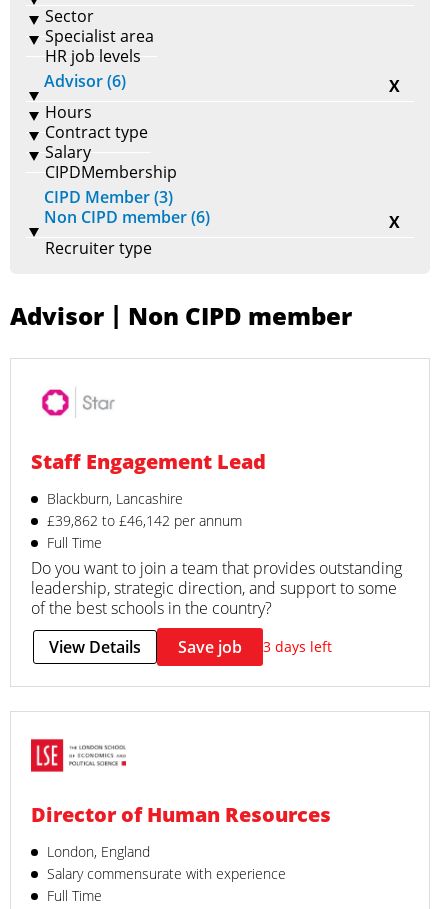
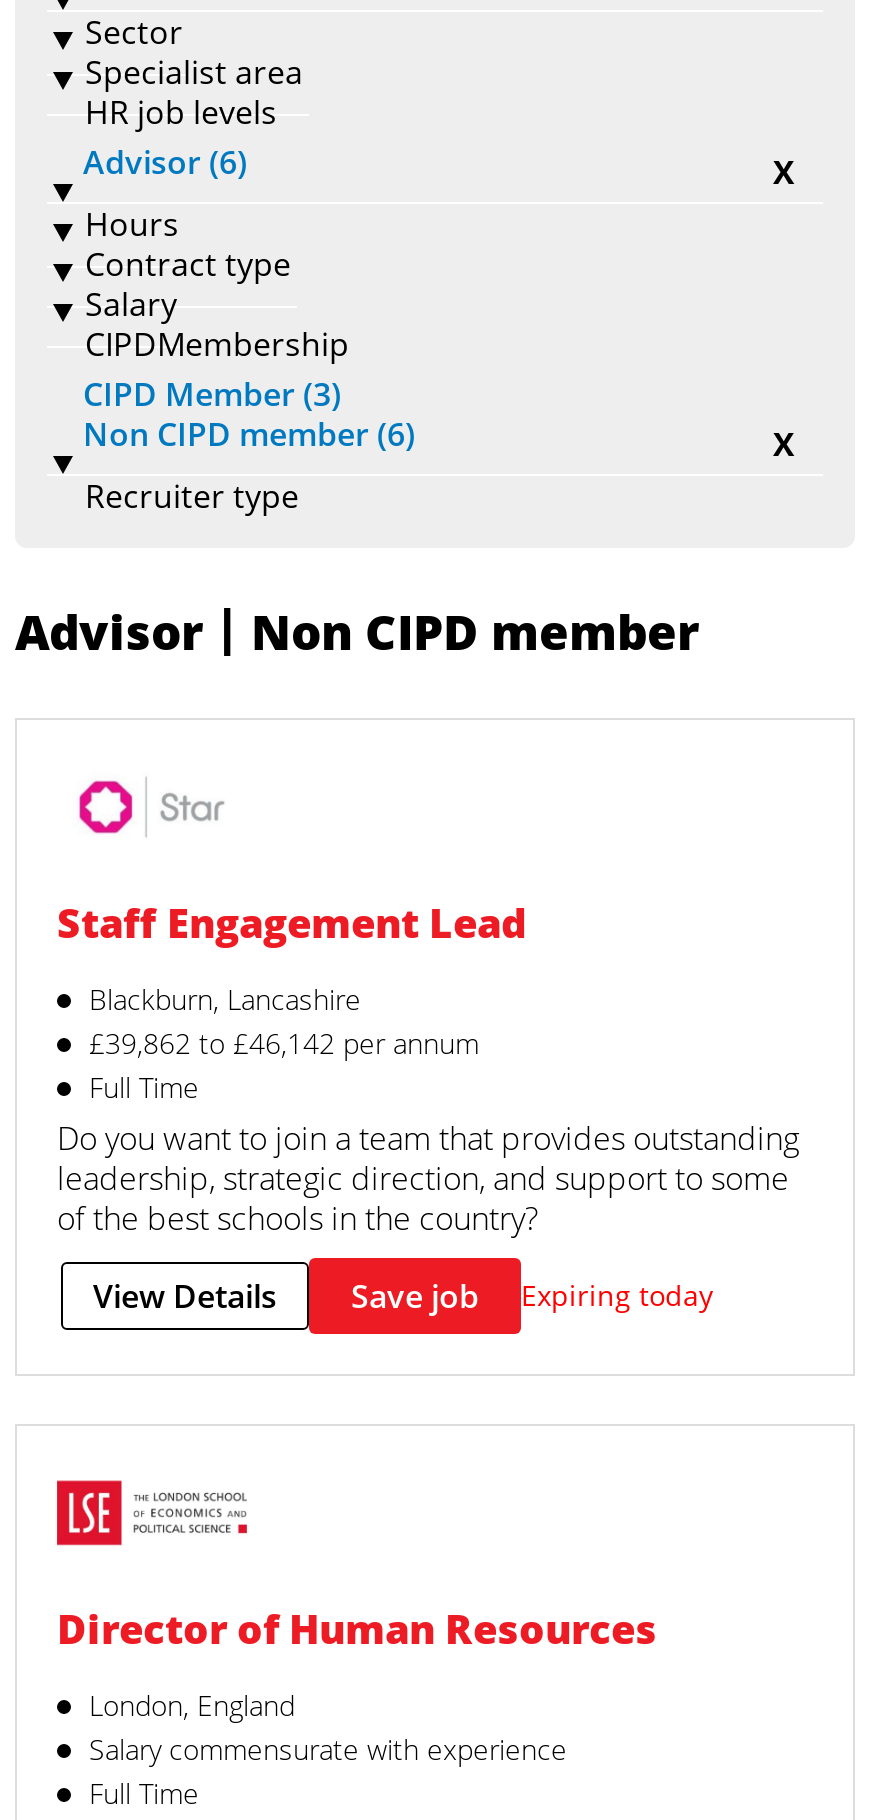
[263,637,332,656] 3 days left -> [521,1276,713,1314] Expiring today

